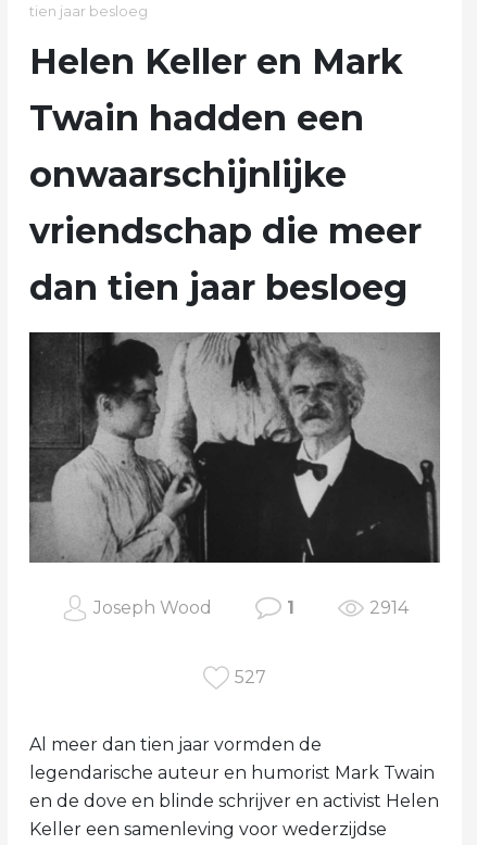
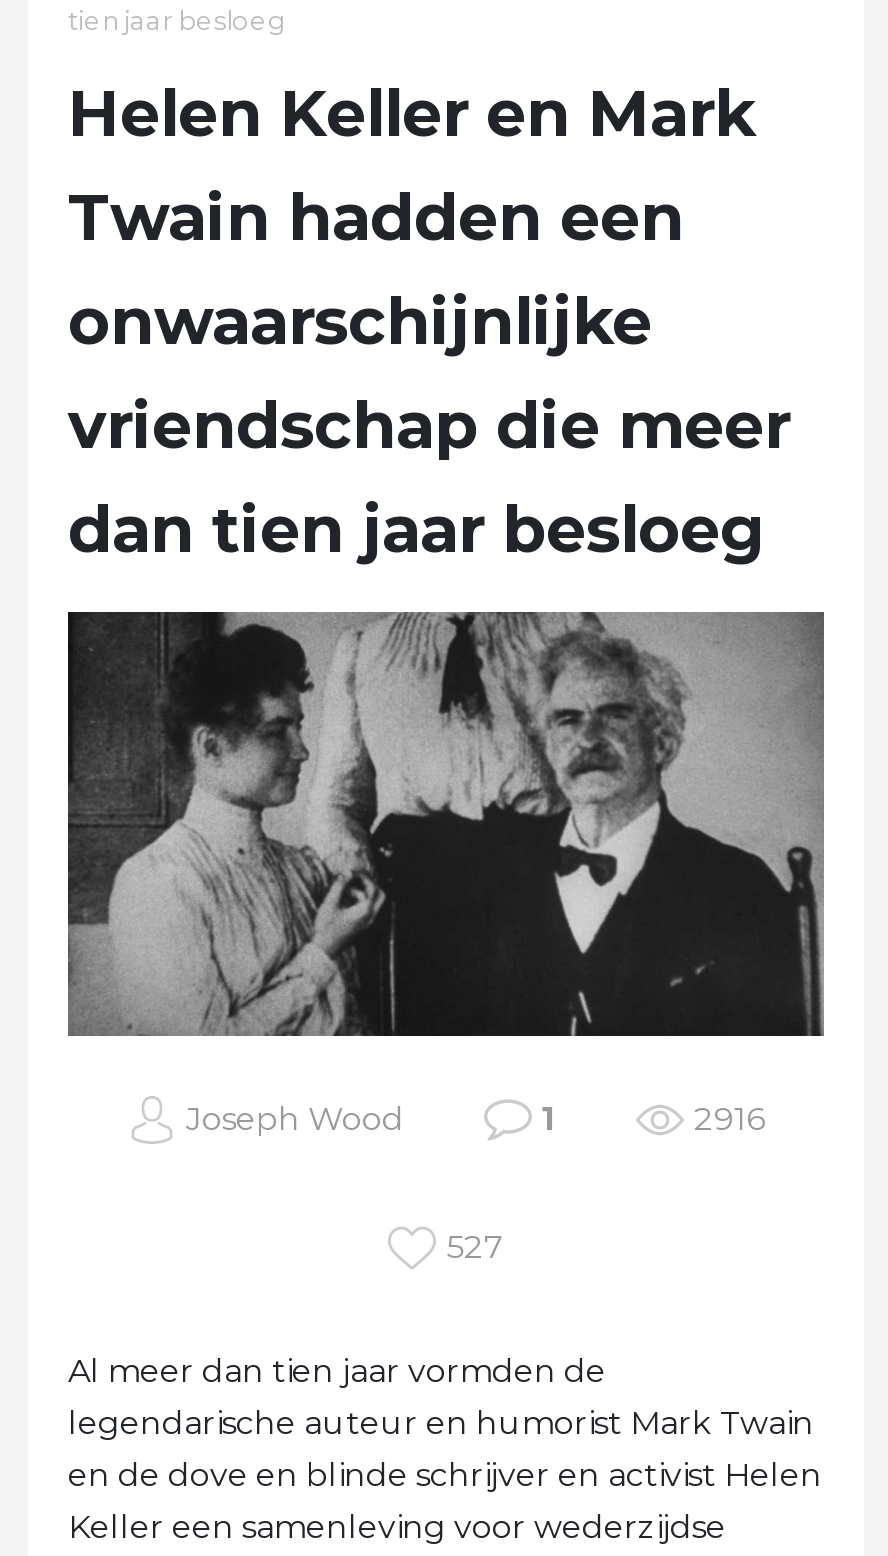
[369,598,408,618] 2914 -> [694,1101,764,1139] 2916

